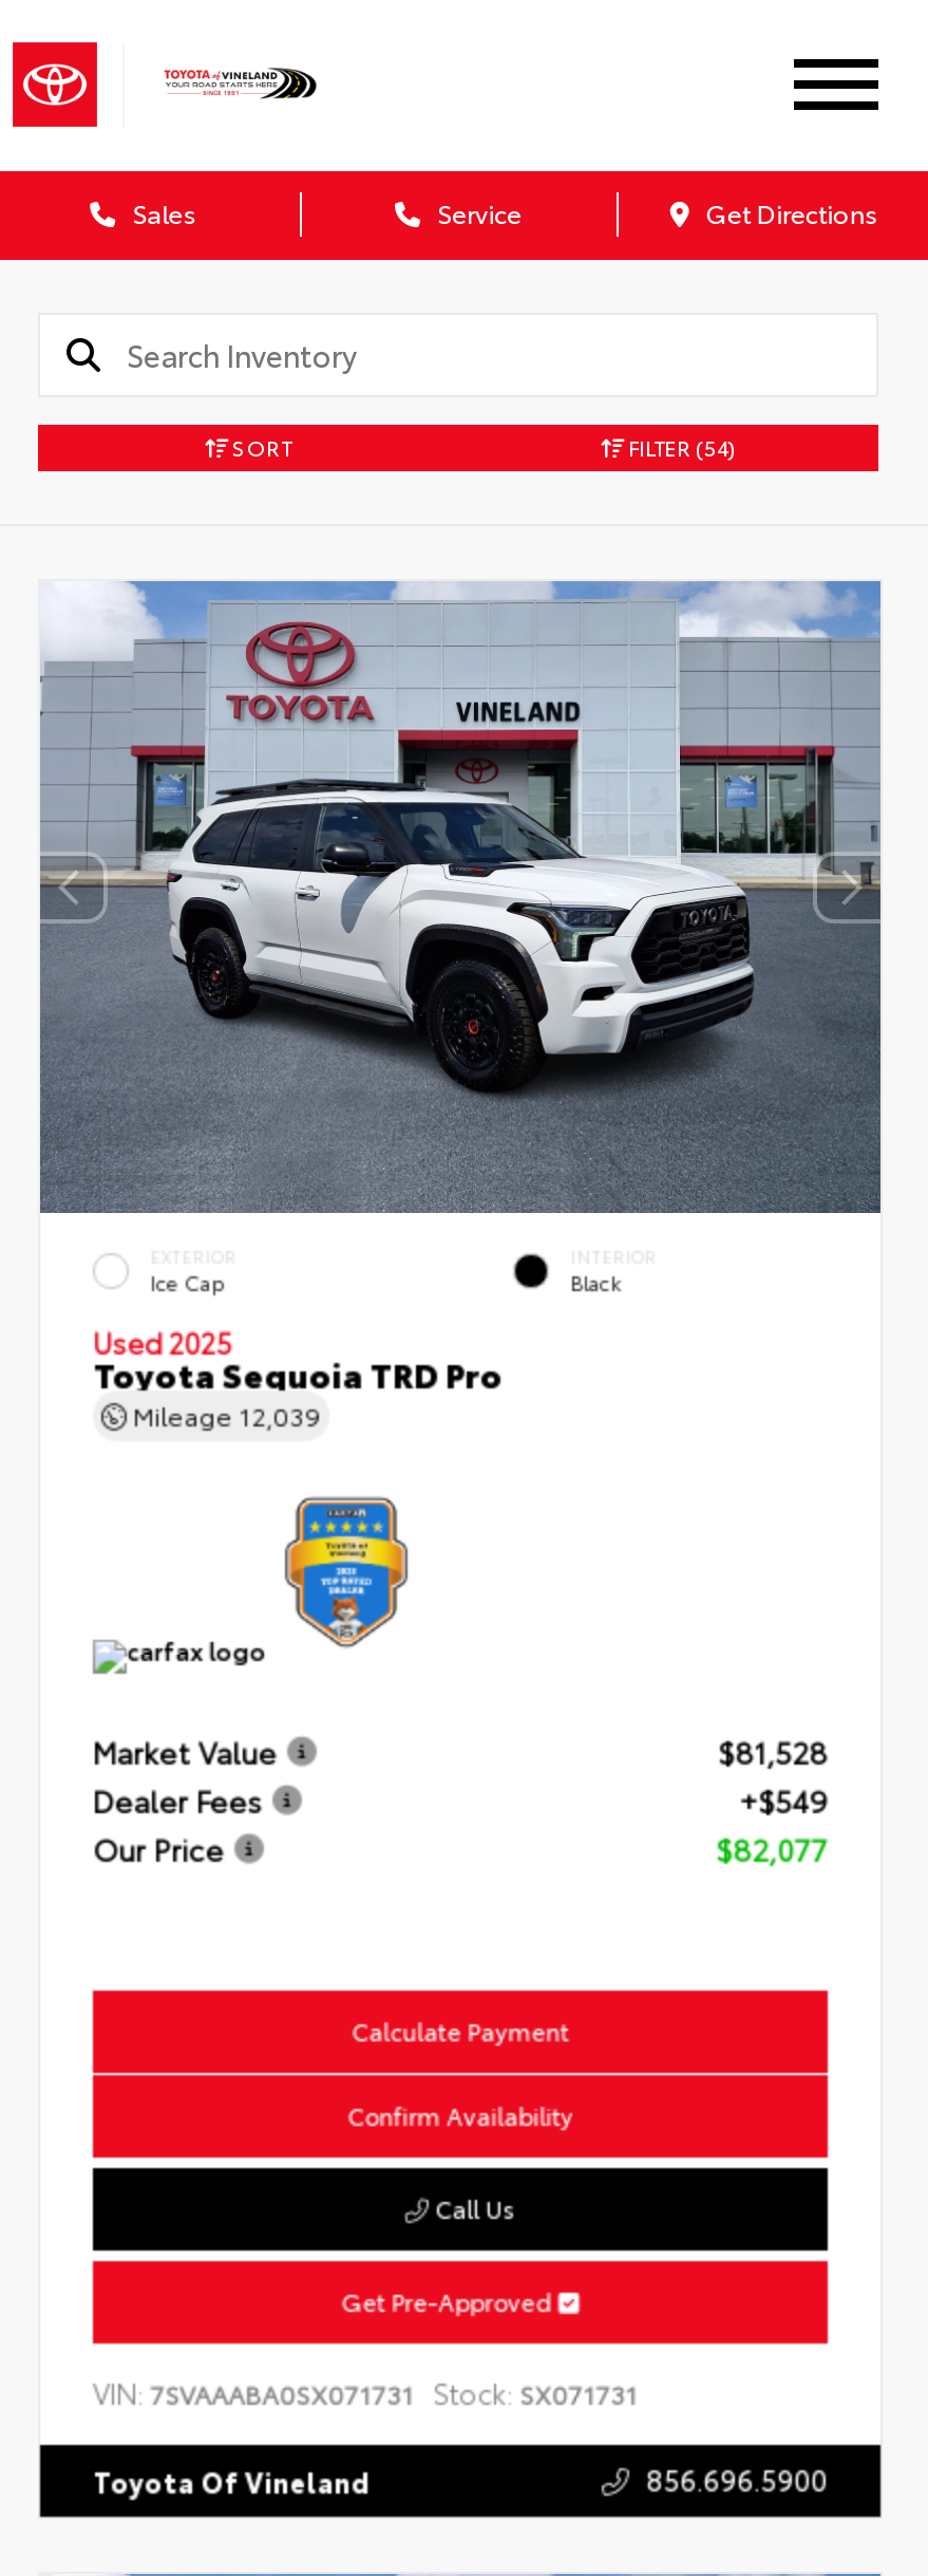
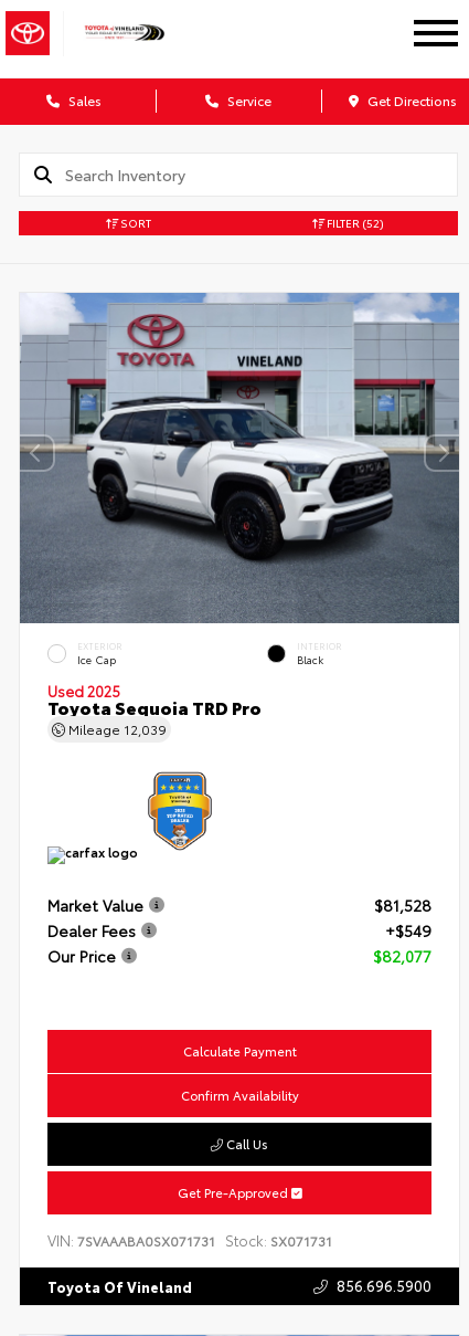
[624,431,736,462] FILTER (54) -> [324,214,384,231] FILTER (52)

